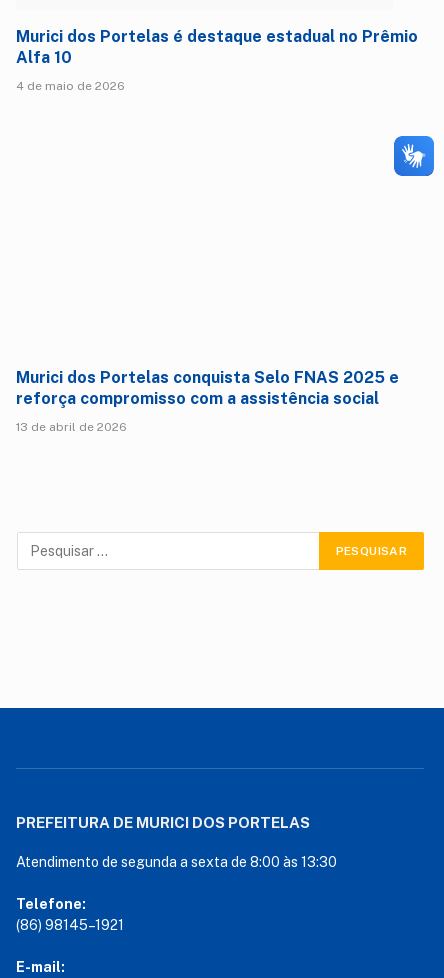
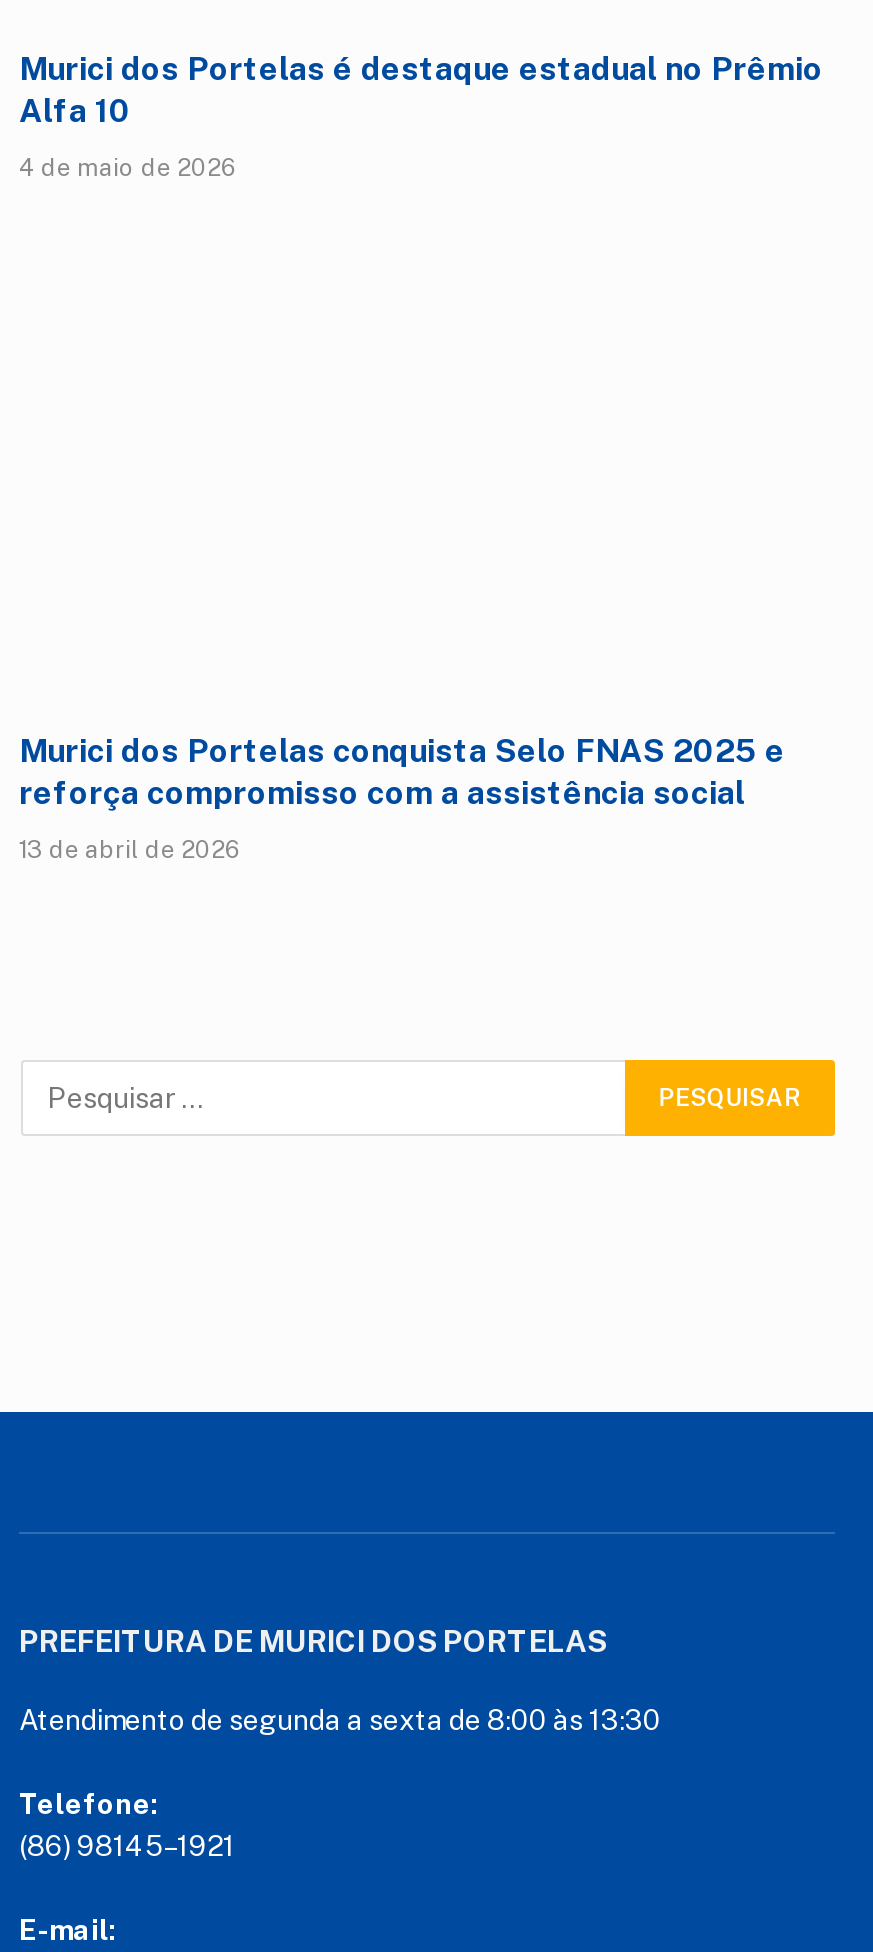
[393,135,435,177] [image] -> none

